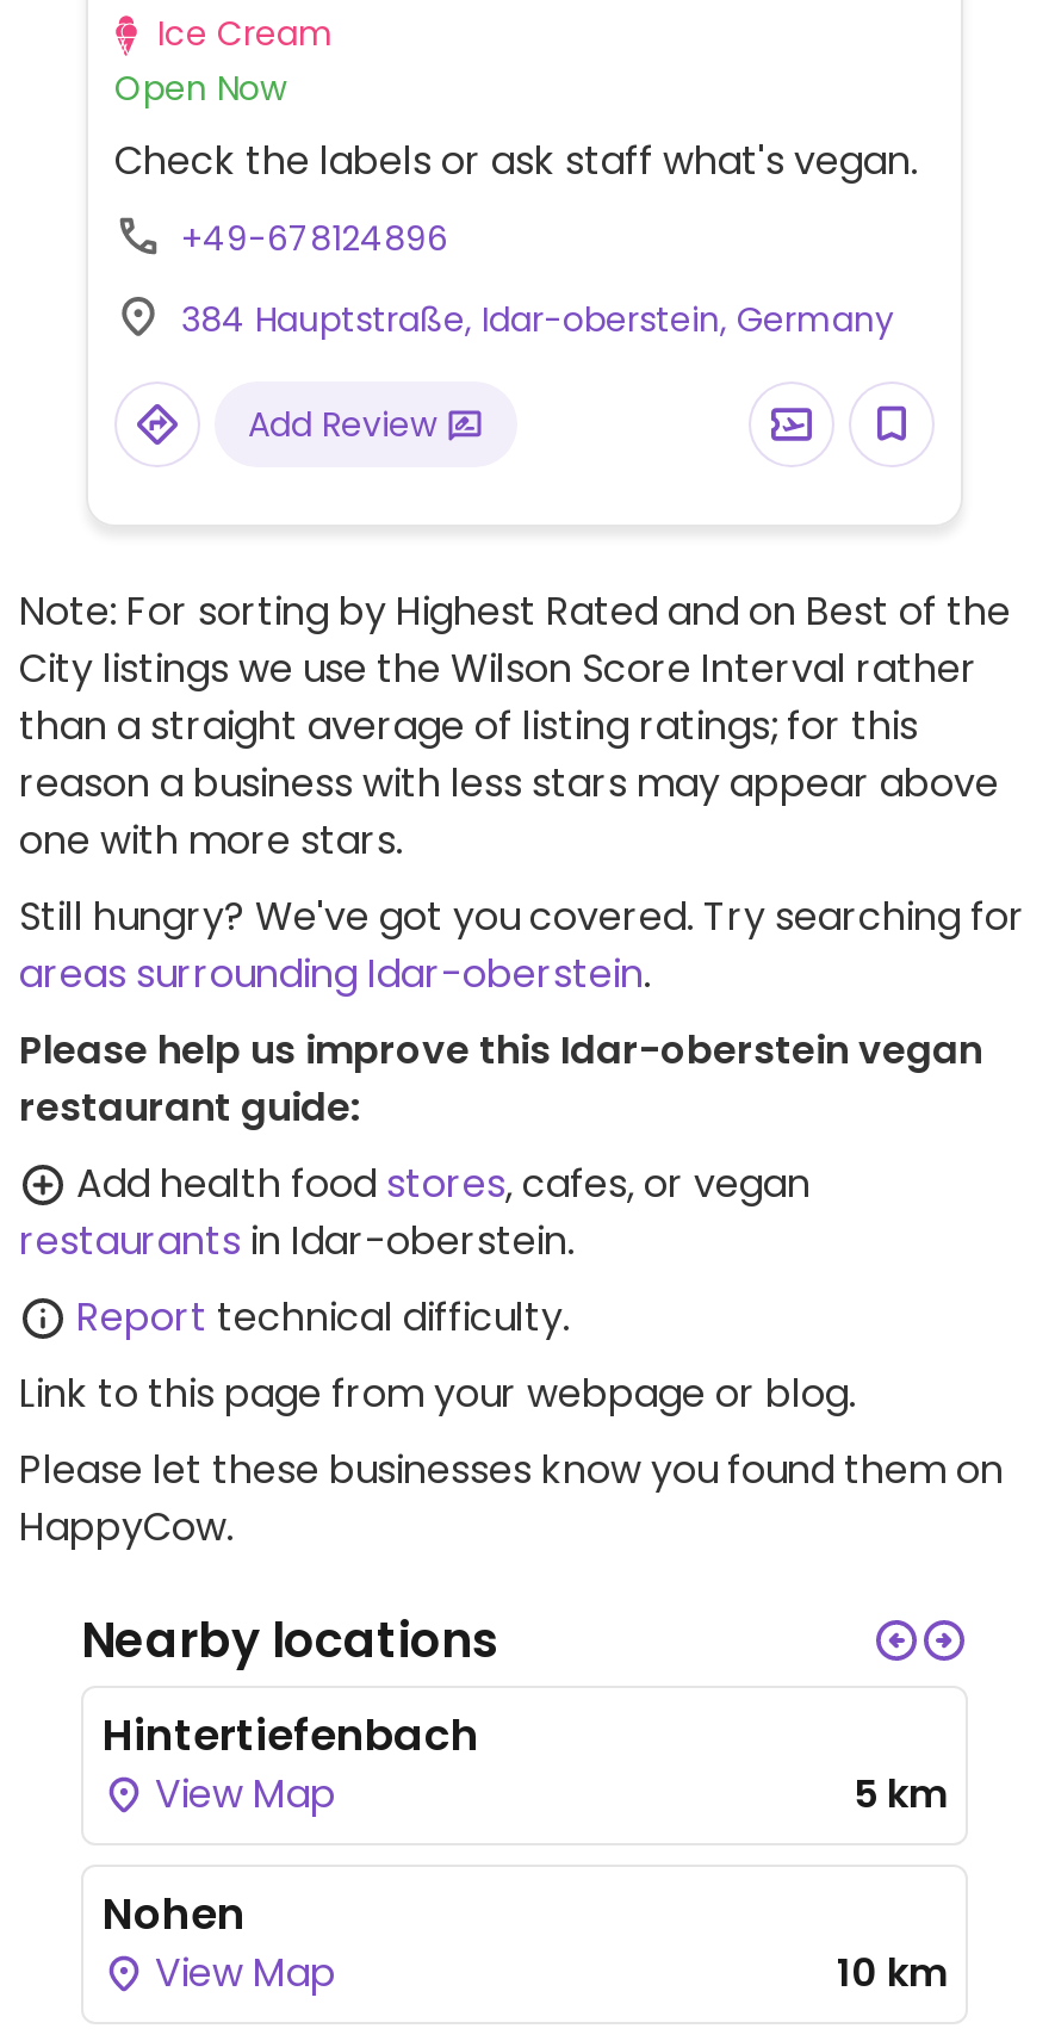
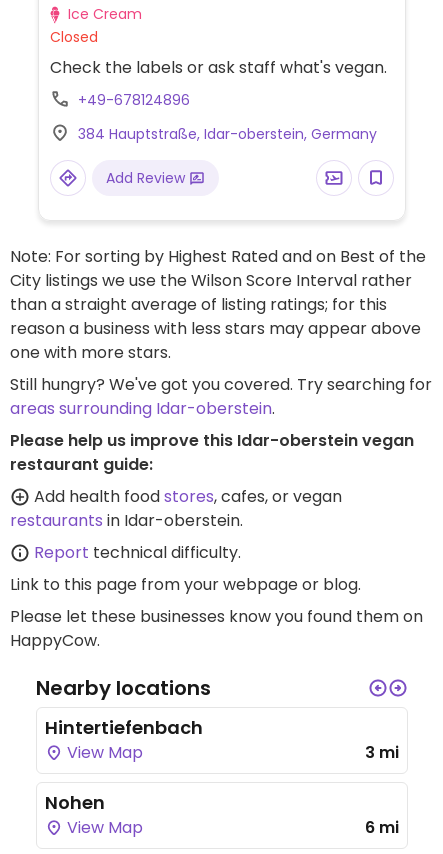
[114,64,286,112] Open Now -> [50,27,98,47] Closed
[854,1767,947,1822] 5 km -> [365,741,399,764] 3 mi
[837,1946,947,2000] 10 km -> [365,816,399,839] 6 mi

